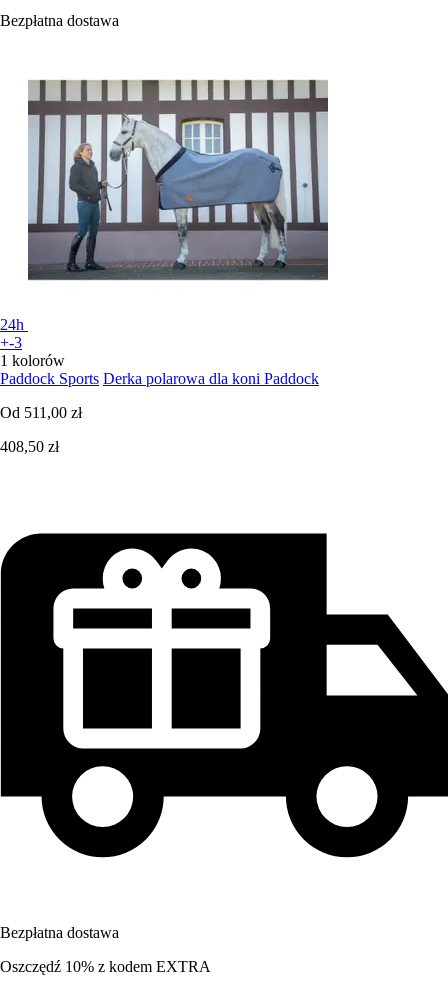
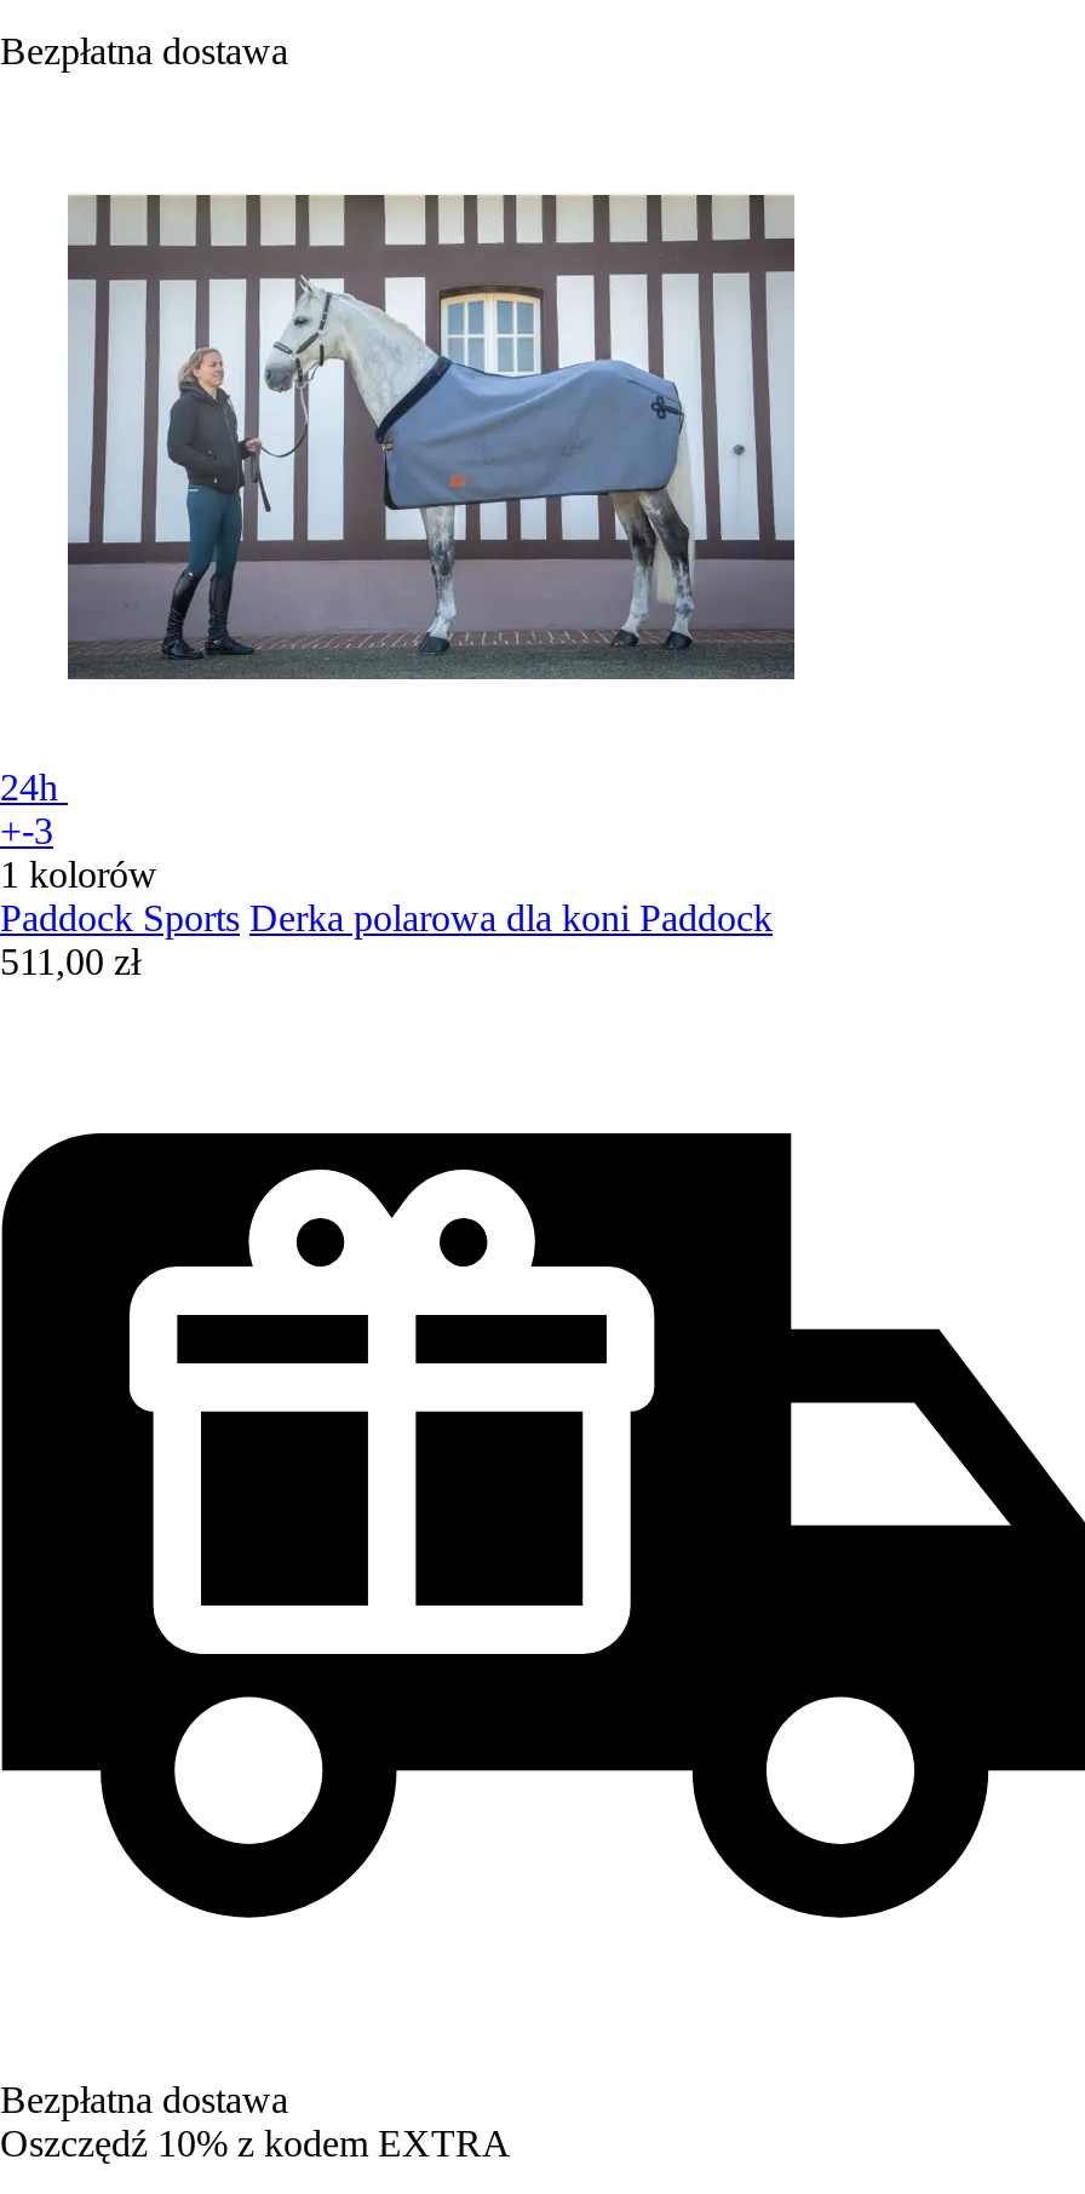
[0,404,82,455] Od 511,00 zł | 408,50 zł -> [0,942,140,983] 511,00 zł

